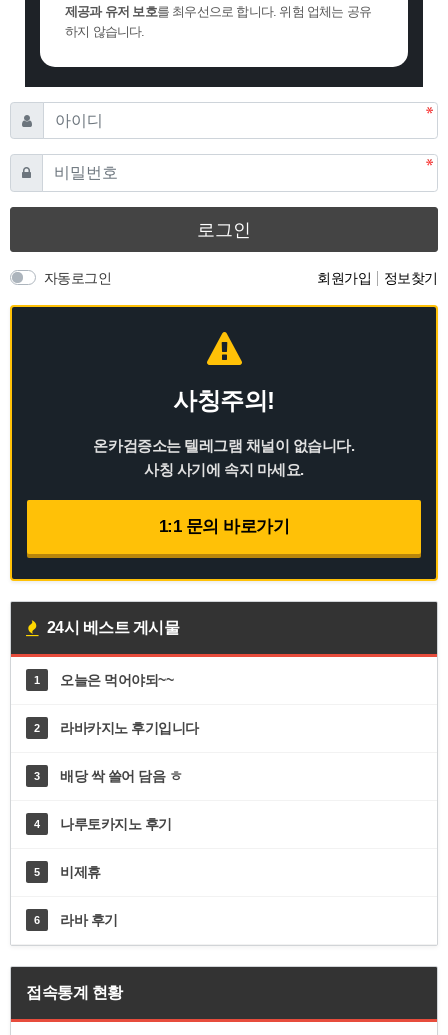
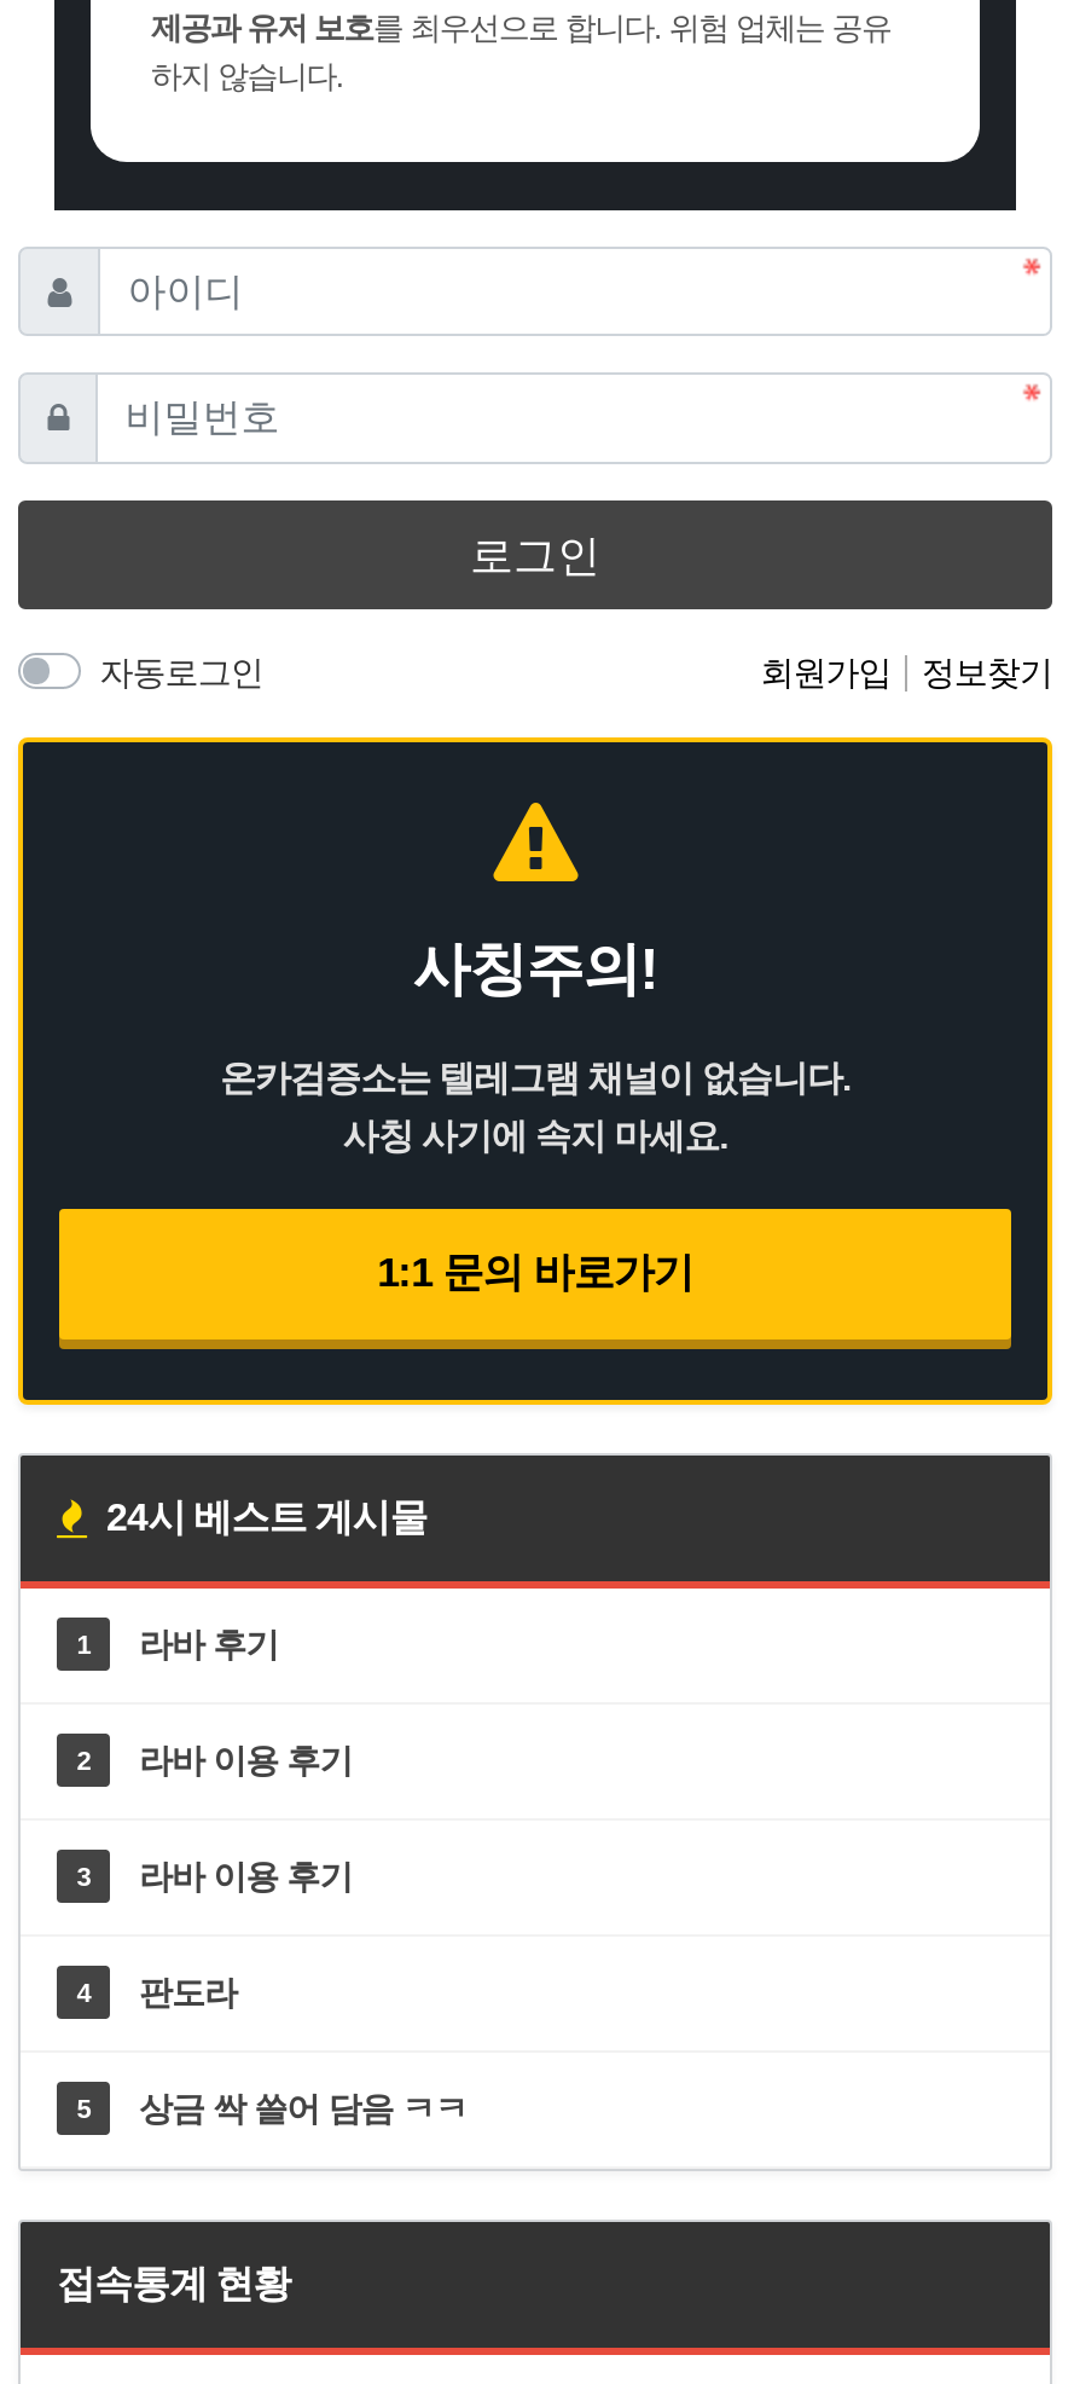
[60,672,173,688] 오늘은 먹어야되~~ -> [139,1624,278,1663] 라바 후기
[60,720,199,736] 라바카지노 후기입니다 -> [139,1740,352,1779] 라바 이용 후기
[60,768,182,784] 배당 싹 쓸어 담음 ㅎ -> [139,1856,352,1895] 라바 이용 후기
[60,816,172,832] 나루토카지노 후기 -> [139,1972,237,2011] 판도라
[34,864,118,928] 비제휴 | 6 | 라바 후기 -> [139,2088,467,2127] 상금 싹 쓸어 담음 ㅋㅋ

